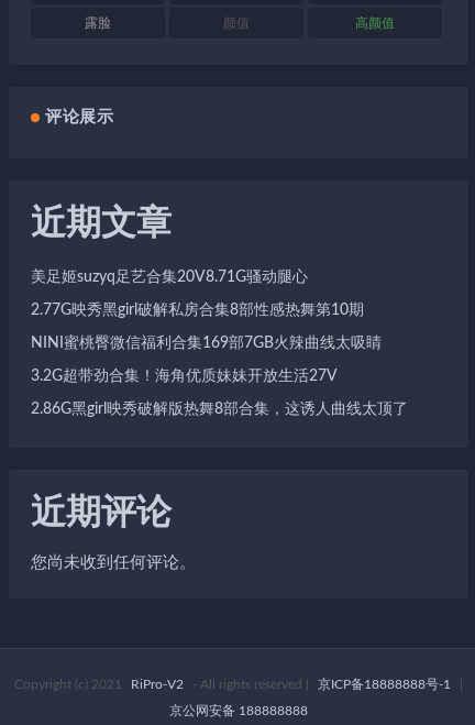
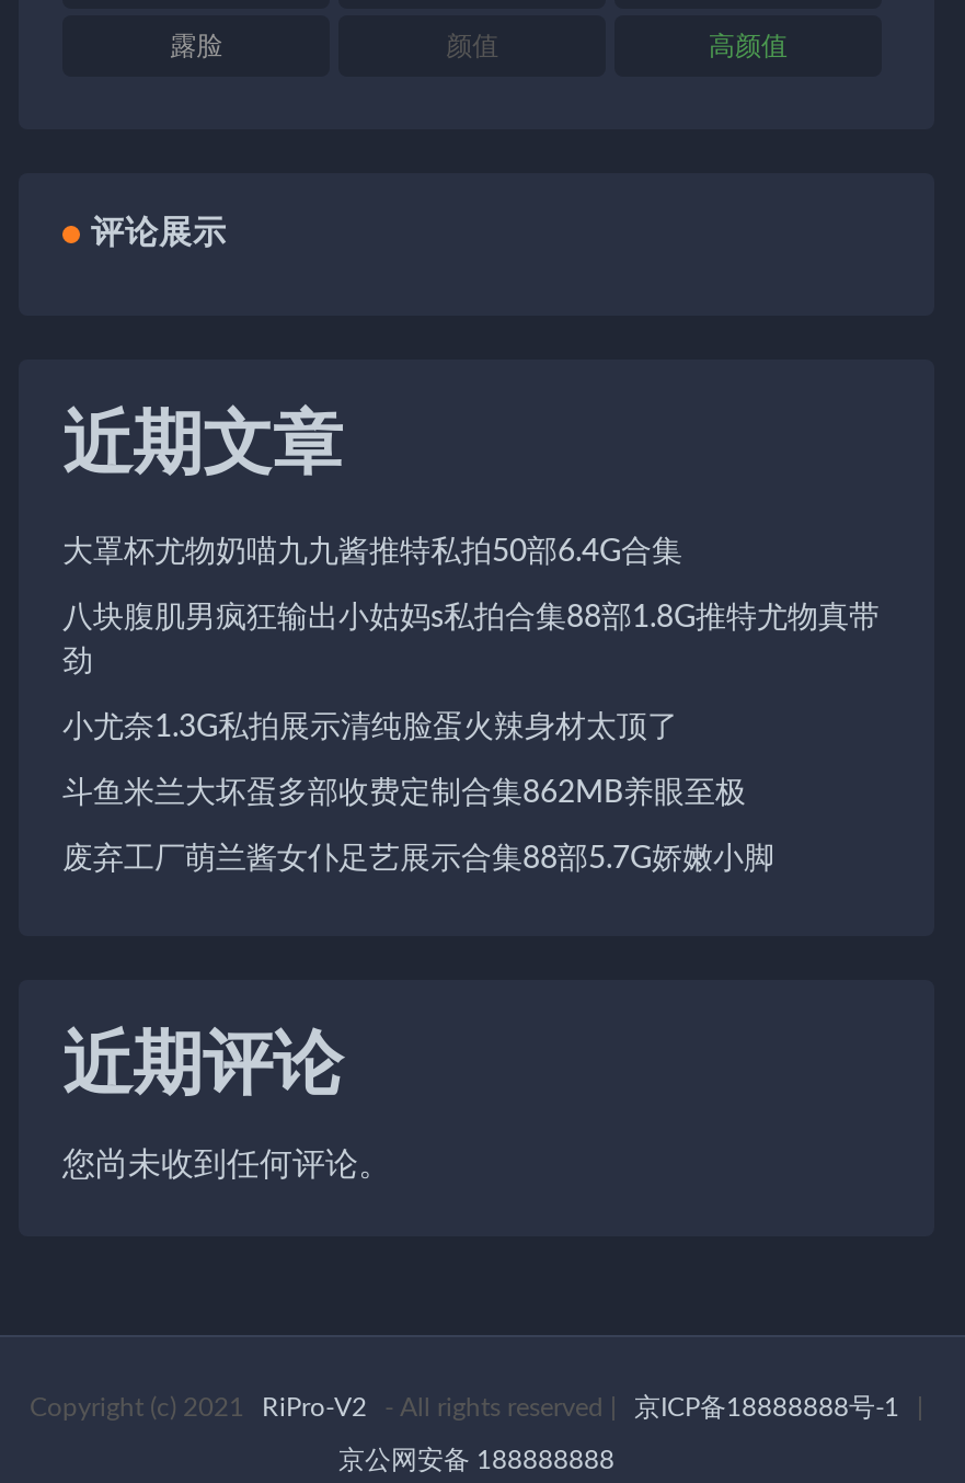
[31,270,308,285] 美足姬suzyq足艺合集20V8.71G骚动腿心 -> [62,537,682,568] 大罩杯尤物奶喵九九酱推特私拍50部6.4G合集
[31,303,364,318] 2.77G映秀黑girl破解私房合集8部性感热舞第10期 -> [62,603,880,678] 八块腹肌男疯狂输出小姑妈s私拍合集88部1.8G推特尤物真带 | 劲
[31,336,382,351] NINI蜜桃臀微信福利合集169部7GB火辣曲线太吸睛 -> [62,713,678,743] 小尤奈1.3G私拍展示清纯脸蛋火辣身材太顶了
[31,369,338,384] 3.2G超带劲合集！海角优质妹妹开放生活27V -> [62,778,746,809] 斗鱼米兰大坏蛋多部收费定制合集862MB养眼至极
[31,402,408,417] 2.86G黑girl映秀破解版热舞8部合集，这诱人曲线太顶了 -> [62,844,774,875] 废弃工厂萌兰酱女仆足艺展示合集88部5.7G娇嫩小脚

